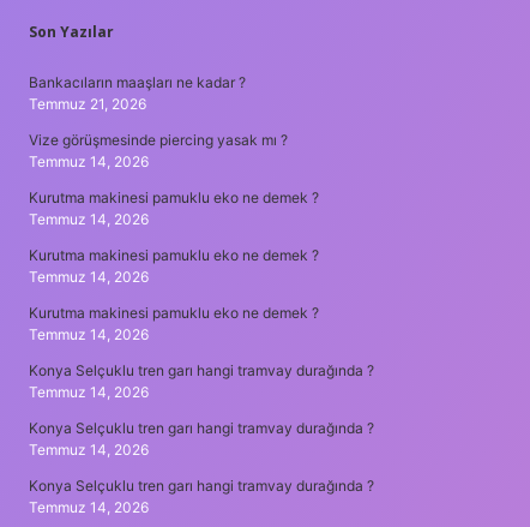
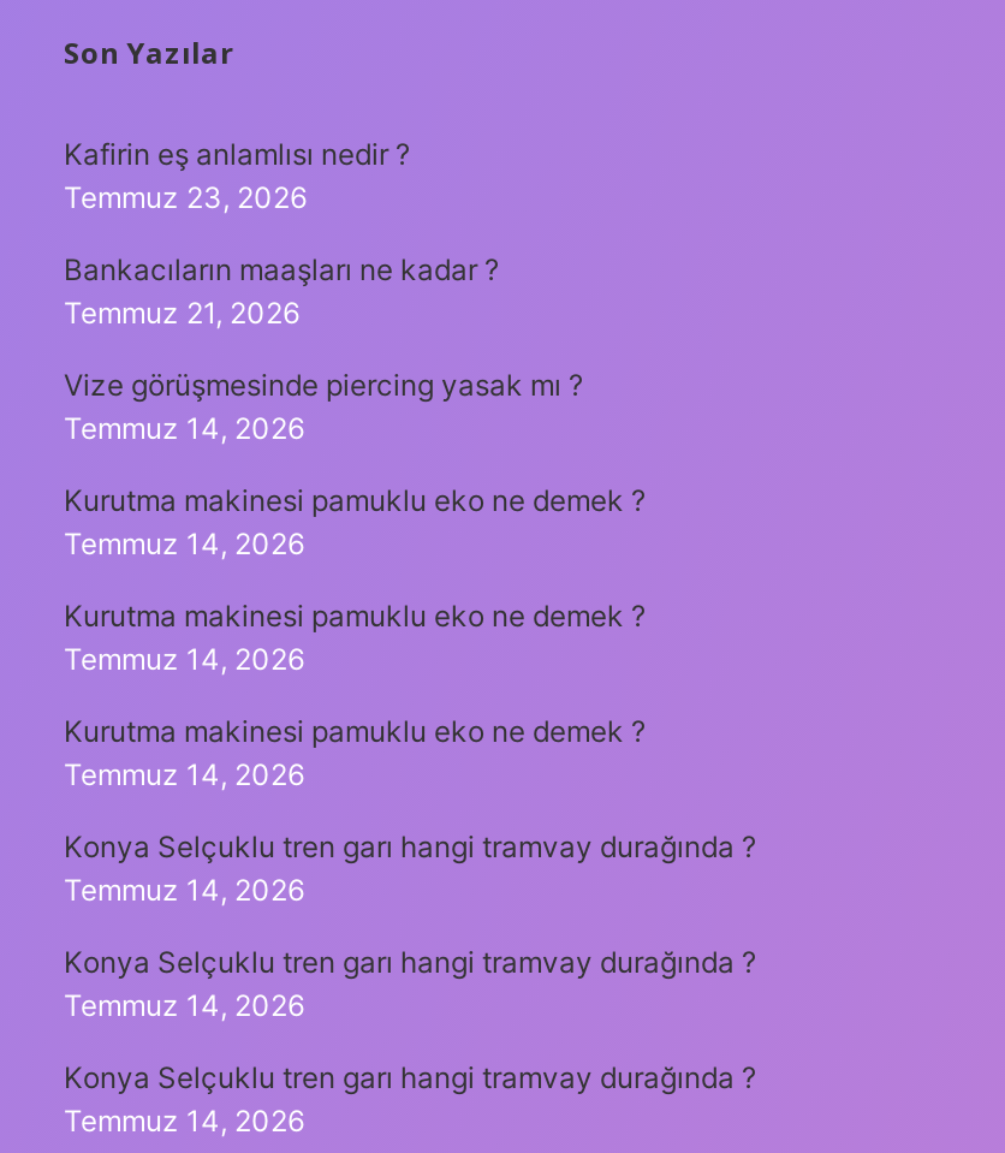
none -> [64,135,410,215] Kafirin eş anlamlısı nedir ? | Temmuz 23, 2026

